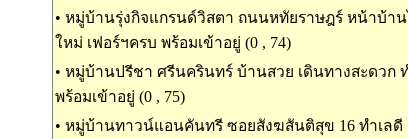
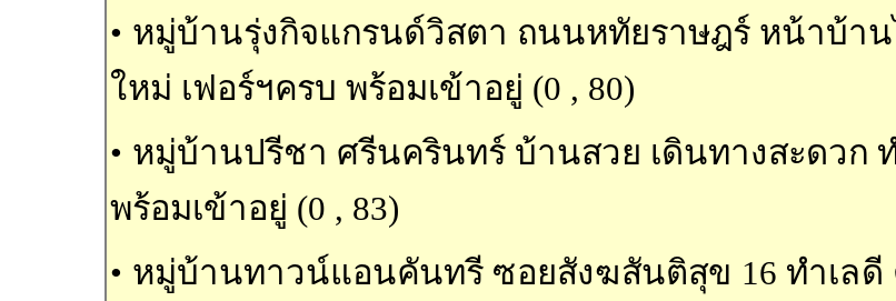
[54,34,290,51] ใหม่ เฟอร์ฯครบ พร้อมเข้าอยู่ (0 , 74) -> [110,68,635,106] ใหม่ เฟอร์ฯครบ พร้อมเข้าอยู่ (0 , 80)
[54,88,184,105] พร้อมเข้าอยู่ (0 , 75) -> [110,188,399,226] พร้อมเข้าอยู่ (0 , 83)

